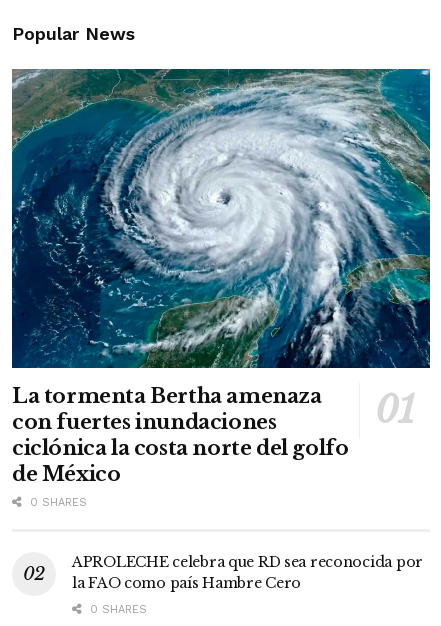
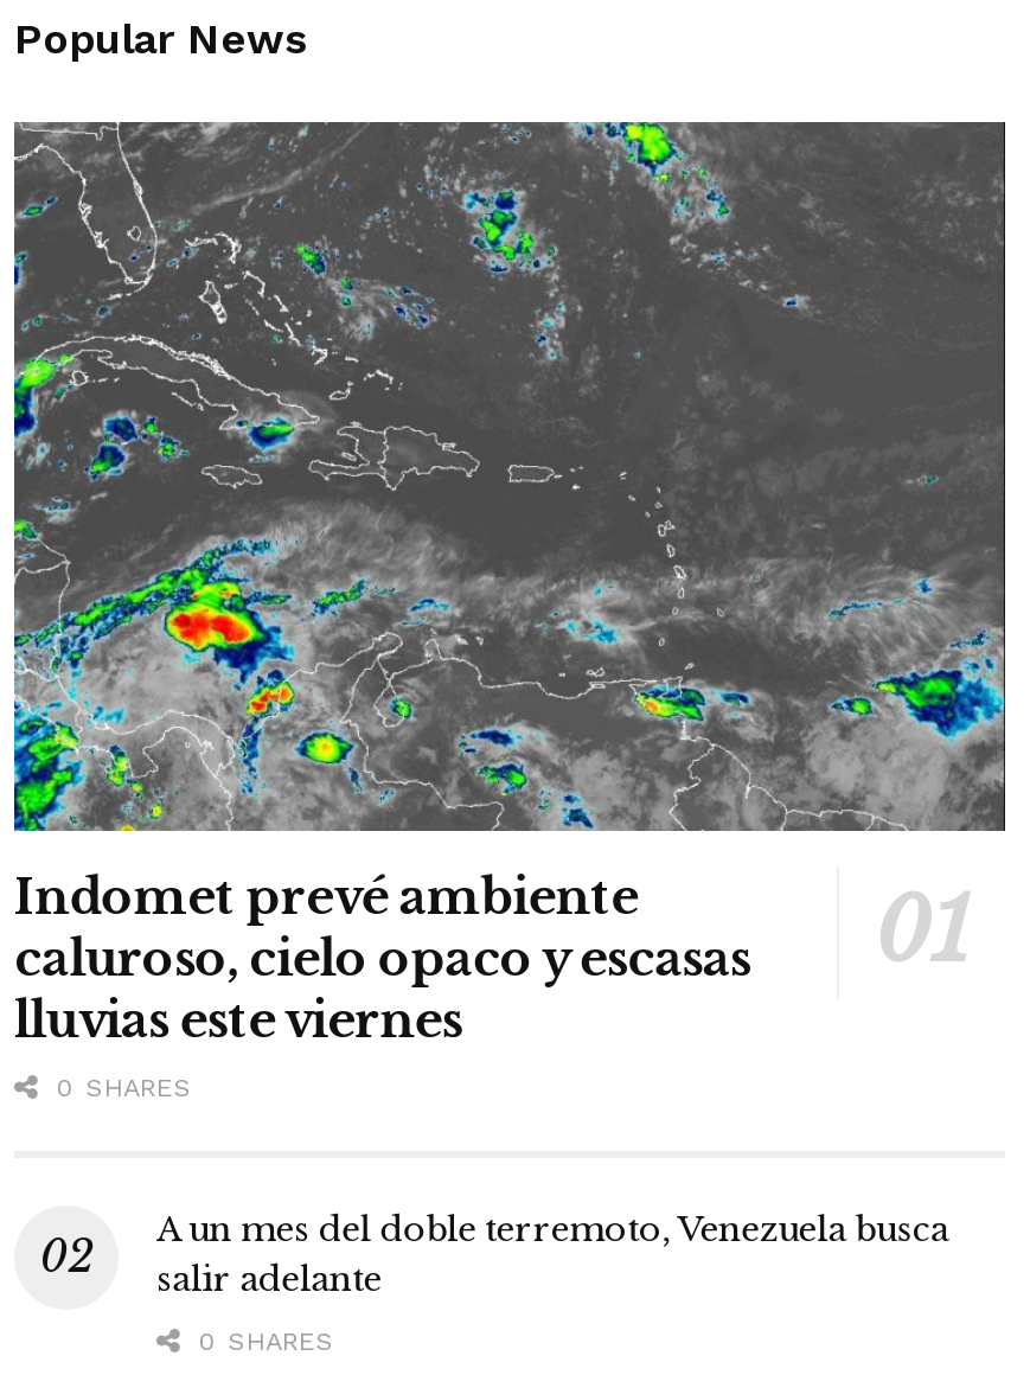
[12,69,431,486] [image] | La tormenta Bertha amenaza | con fuertes inundaciones | ciclónica la costa norte del golfo | de México -> [12,120,1007,1048] [image] | Indomet prevé ambiente | caluroso, cielo opaco y escasas | lluvias este viernes
[72,553,423,592] APROLECHE celebra que RD sea reconocida por | la FAO como país Hambre Cero -> [156,1207,949,1300] A un mes del doble terremoto, Venezuela busca | salir adelante

